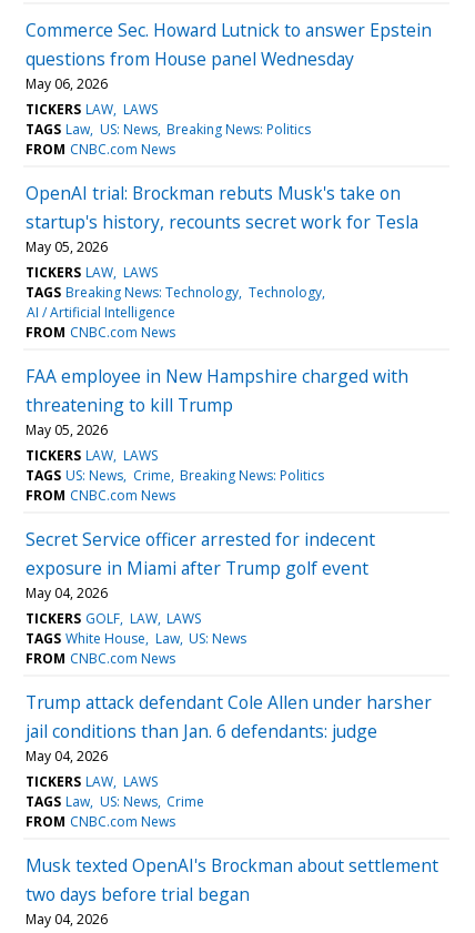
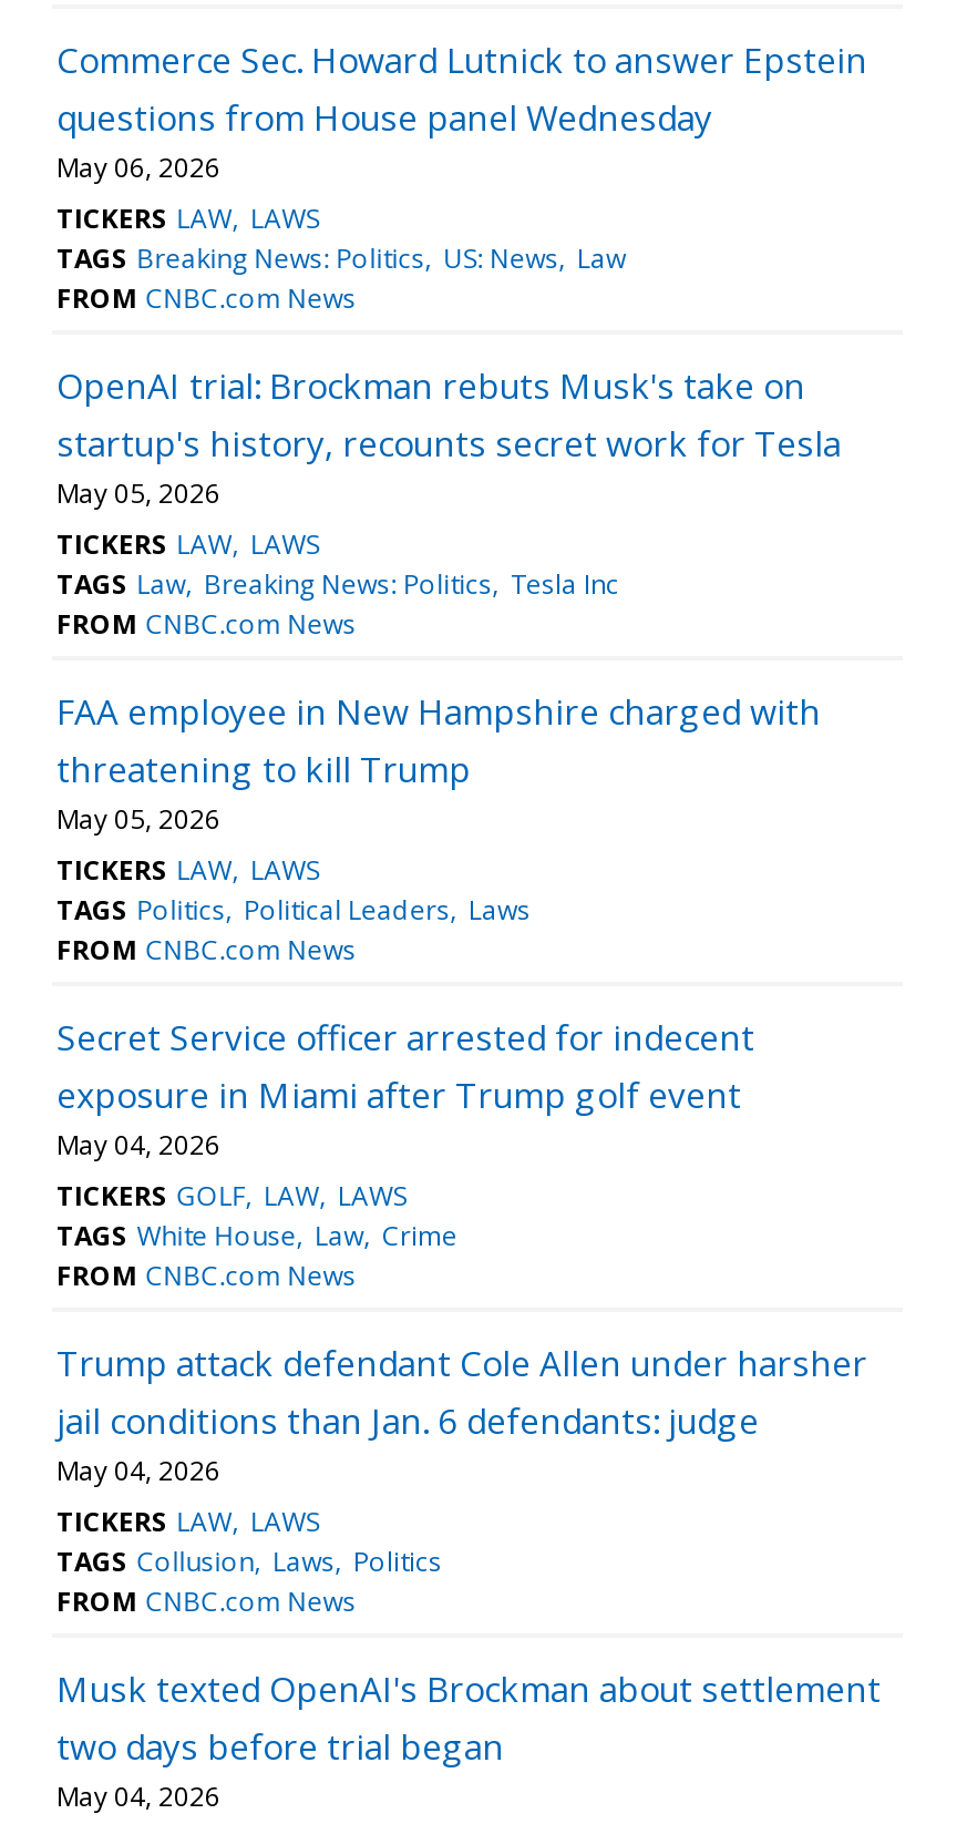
[26,120,311,138] TAGS Law US: News Breaking News: Politics -> [56,239,626,277] TAGS Breaking News: Politics US: News Law
[26,283,321,322] TAGS Breaking News: Technology Technology | AI / Artificial Intelligence -> [56,565,619,602] TAGS Law Breaking News: Politics Tesla Inc
[26,466,324,485] TAGS US: News Crime Breaking News: Politics -> [56,891,530,928] TAGS Politics Political Leaders Laws
[26,629,246,648] TAGS White House Law US: News -> [56,1216,457,1254] TAGS White House Law Crime
[26,792,204,811] TAGS Law US: News Crime -> [56,1542,442,1580] TAGS Collusion Laws Politics

